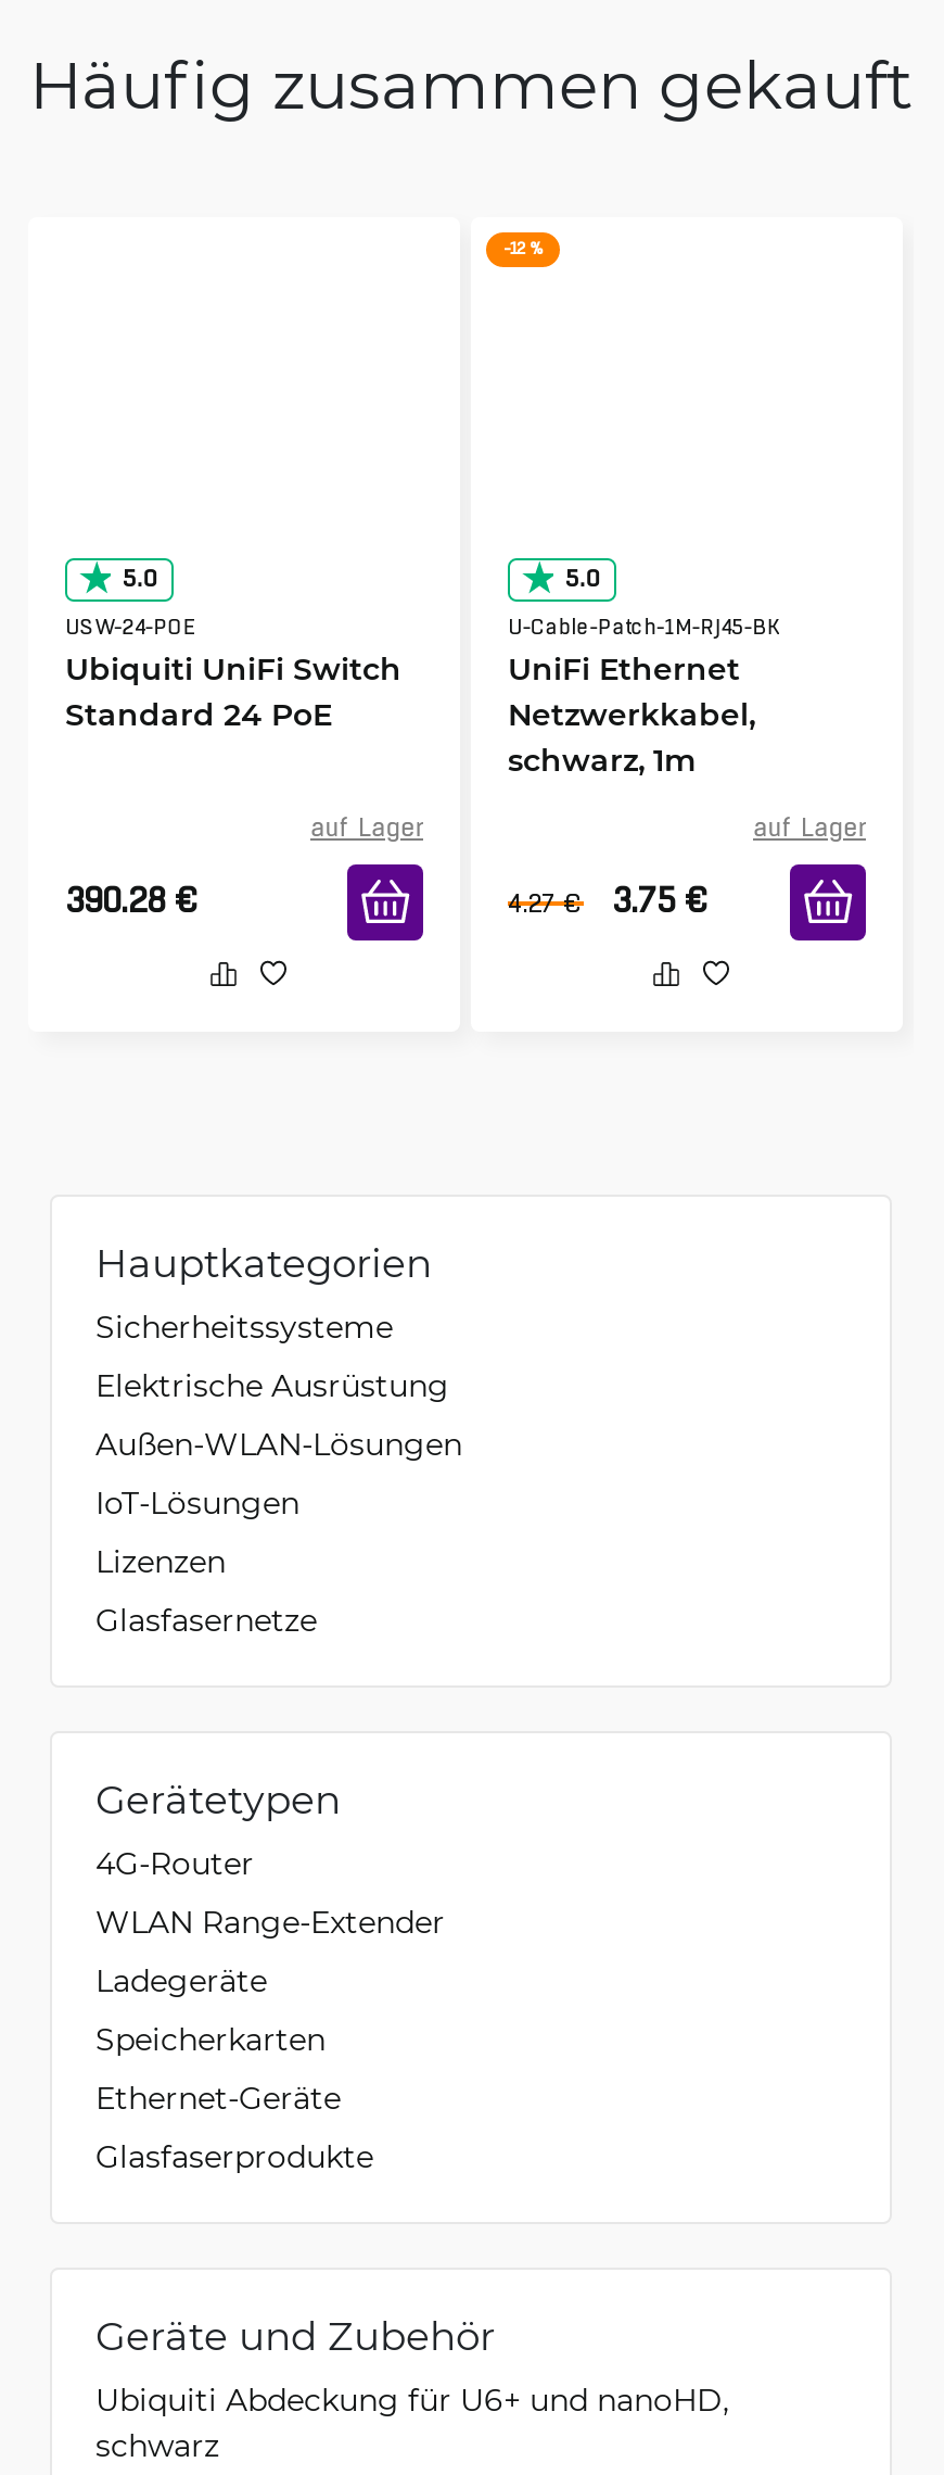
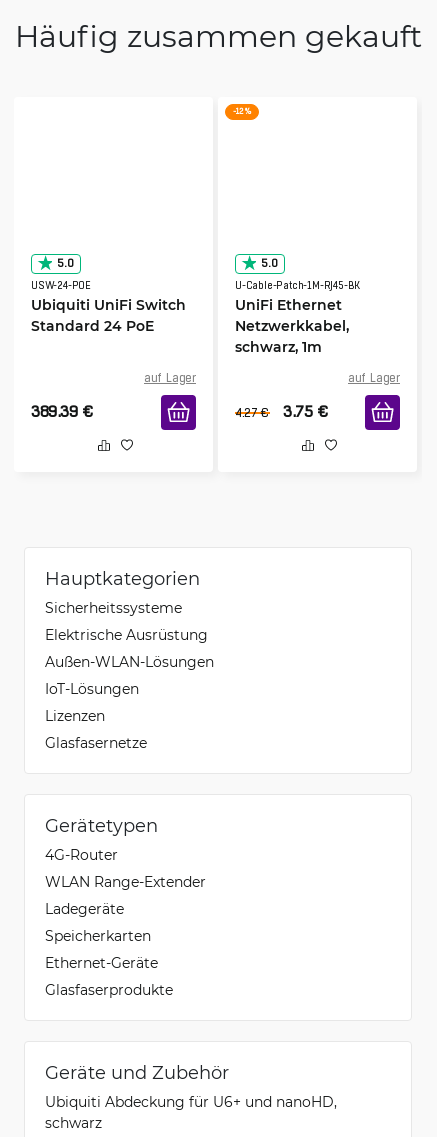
[65,880,197,921] 390.28 € -> [31,402,92,421] 389.39 €

